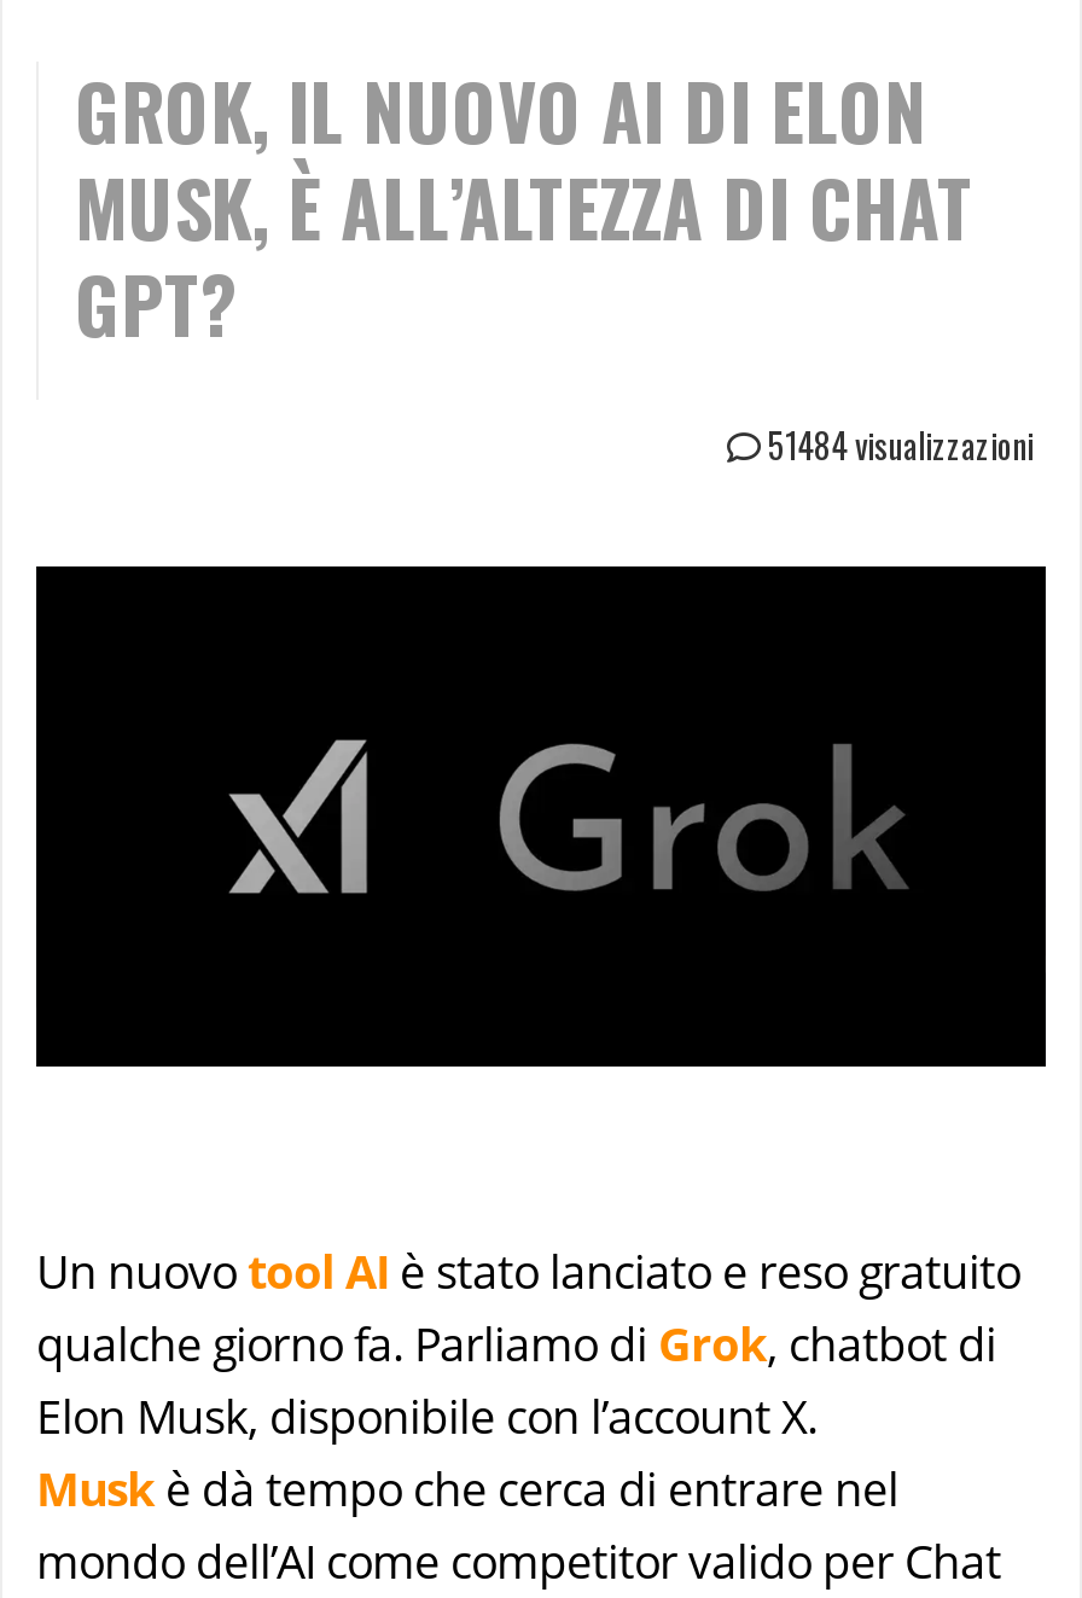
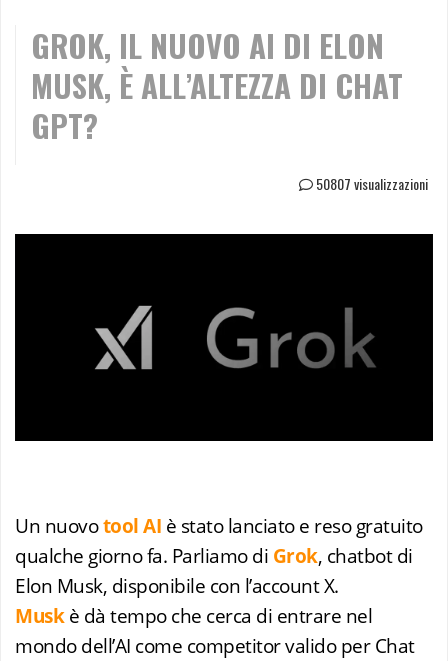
[761,418,1034,469] 51484 visualizzazioni -> [313,173,428,194] 50807 visualizzazioni

